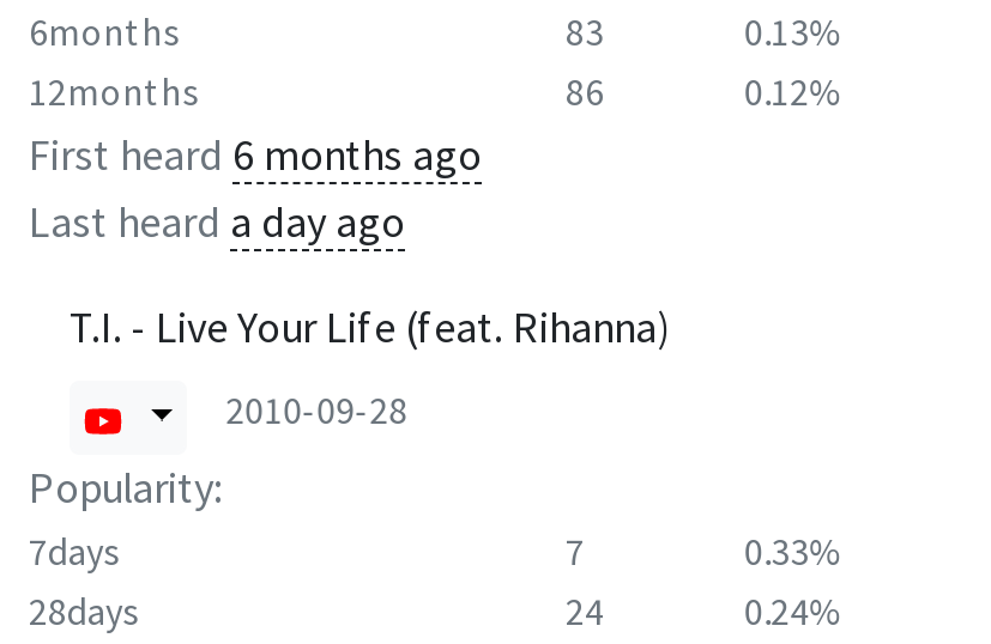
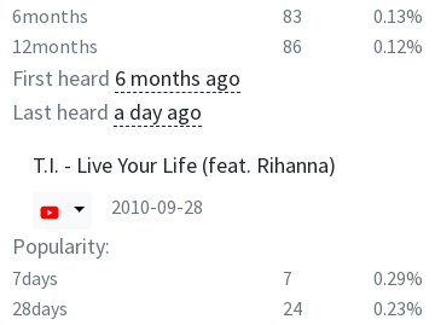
[745,529,843,575] 0.33% -> [373,267,423,290] 0.29%
[745,589,843,634] 0.24% -> [373,297,423,320] 0.23%

